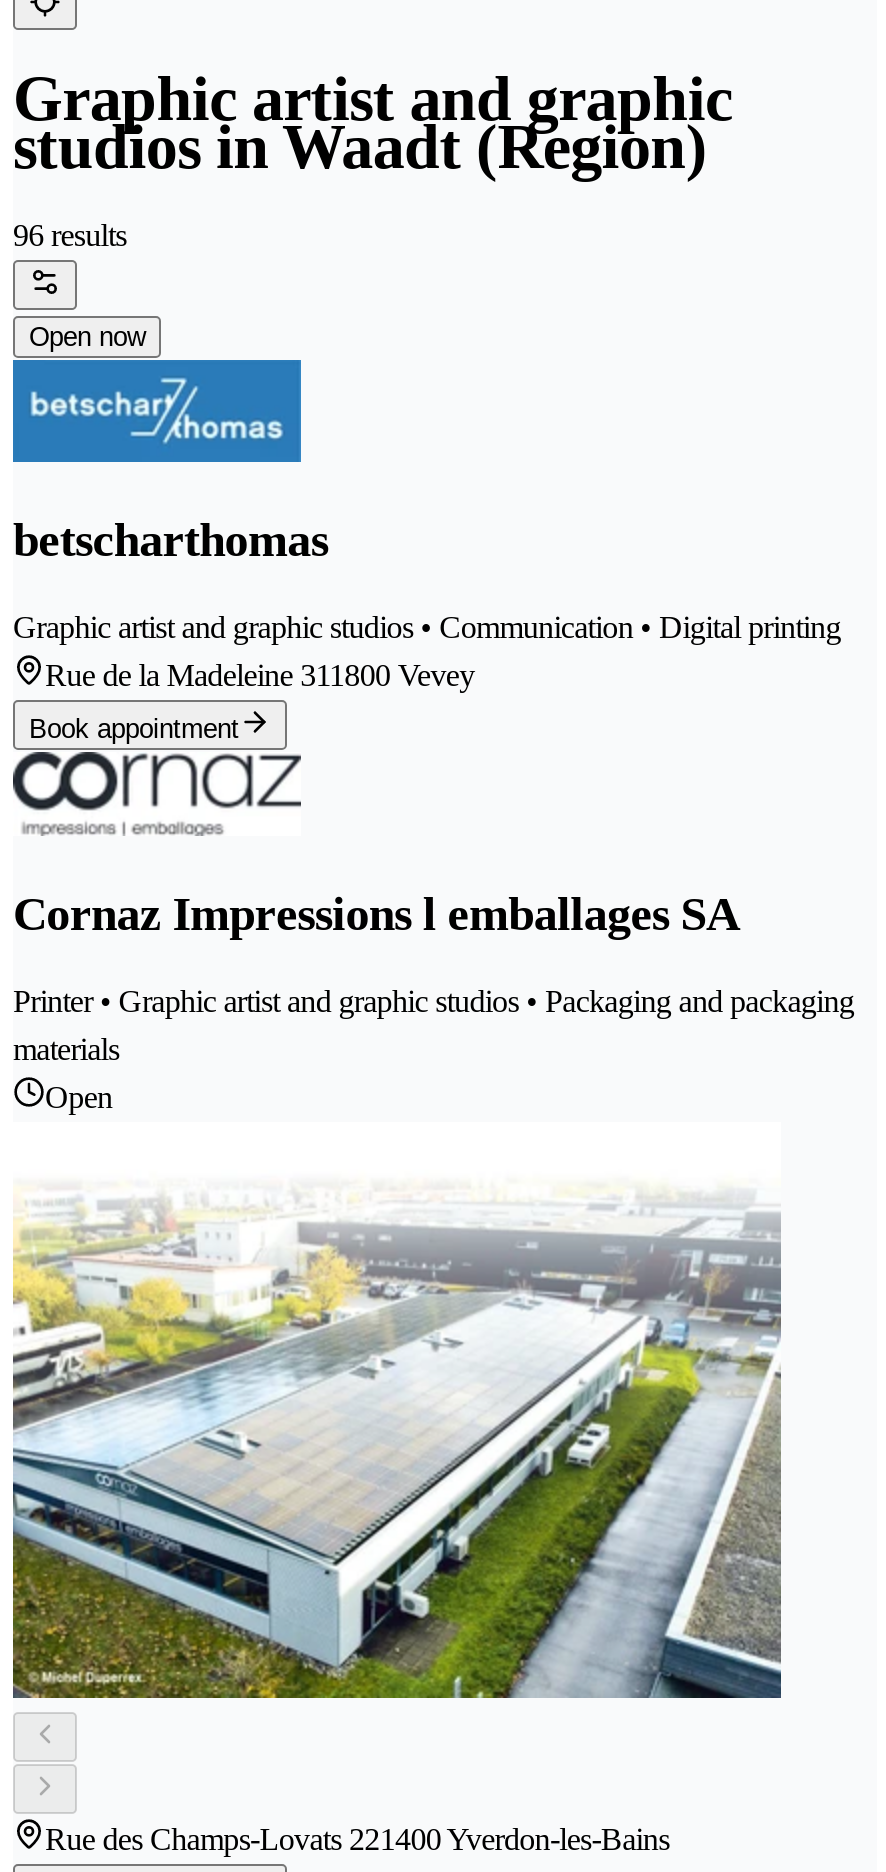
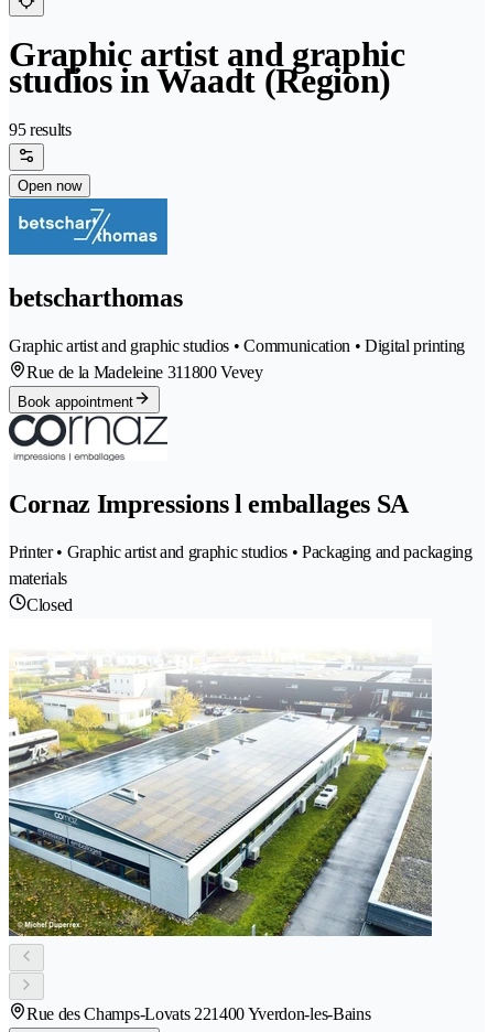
[13,219,127,253] 96 results -> [9,121,71,139] 95 results
[45,1080,112,1114] Open -> [26,595,73,614] Closed

